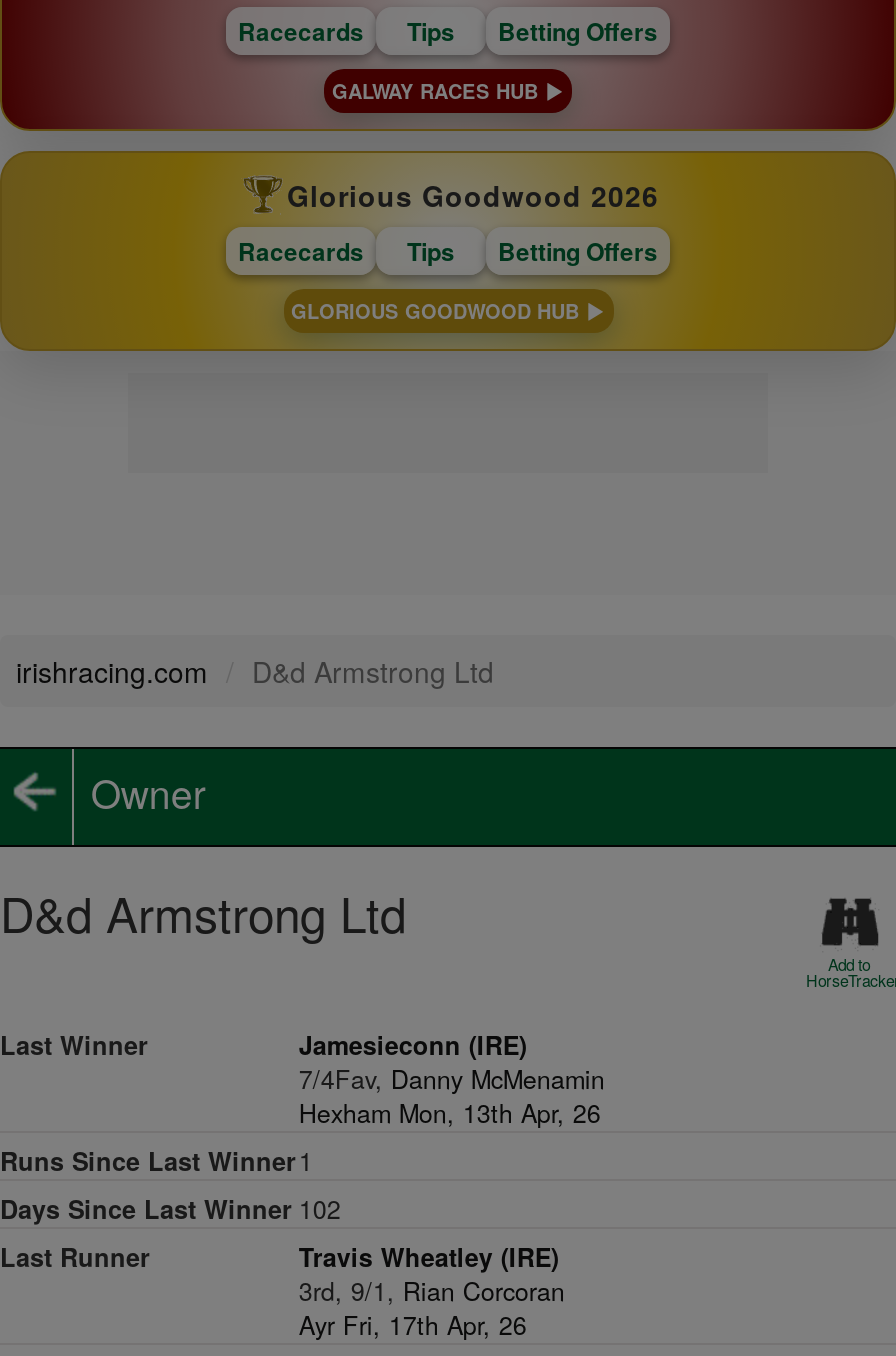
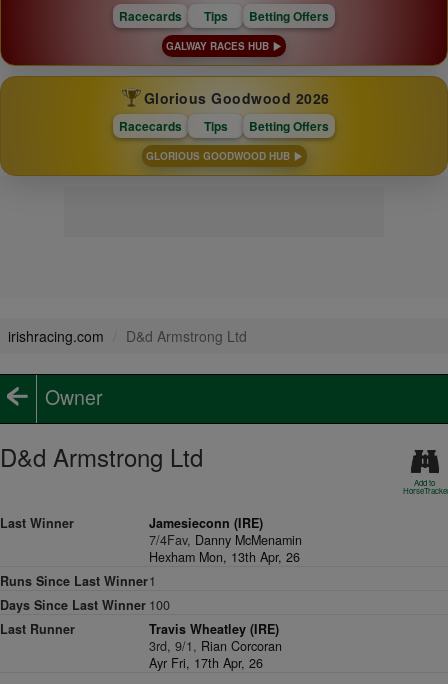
[0,1191,341,1227] Days Since Last Winner 102 -> [0,596,170,614] Days Since Last Winner 100

